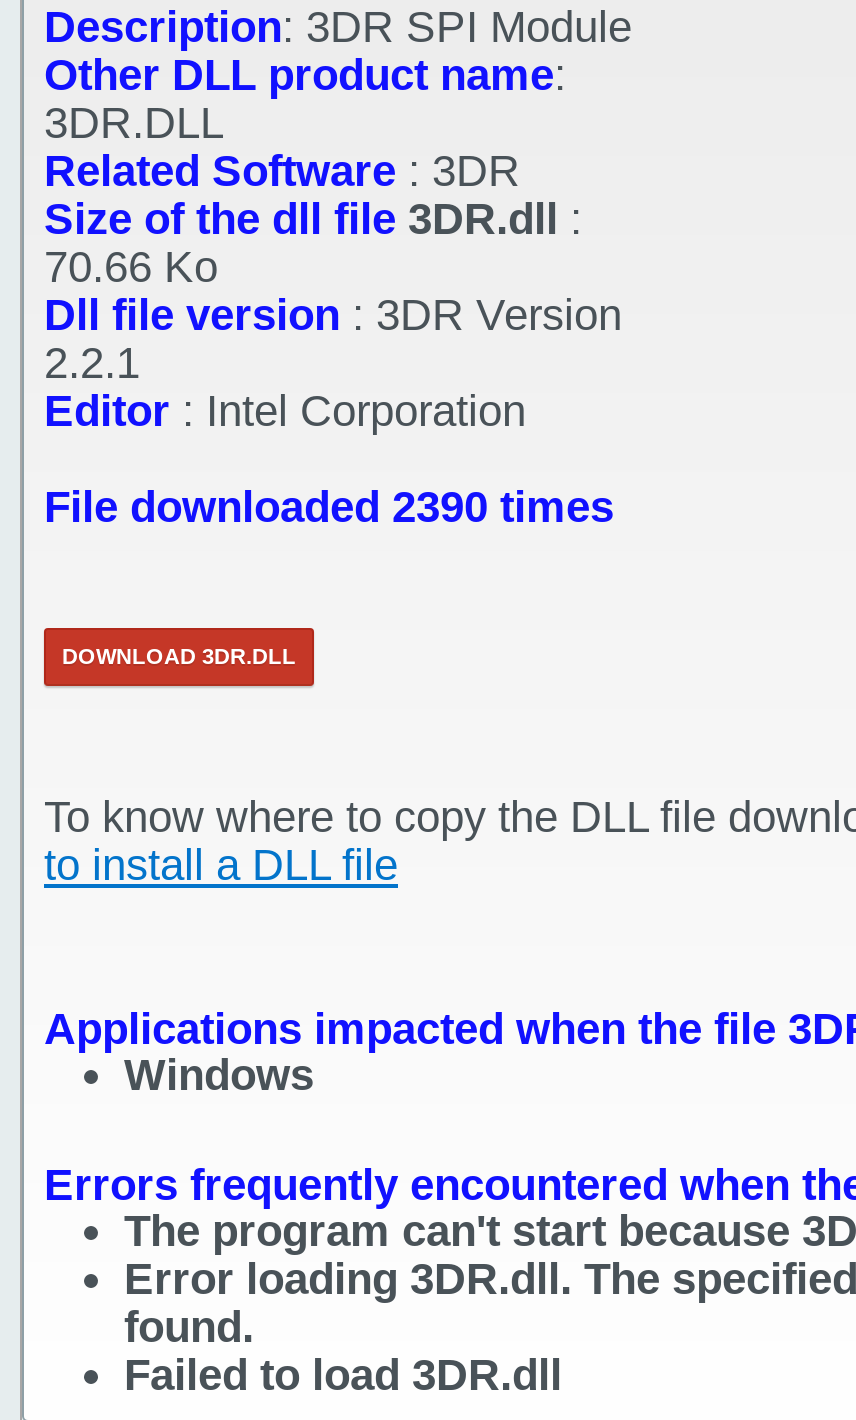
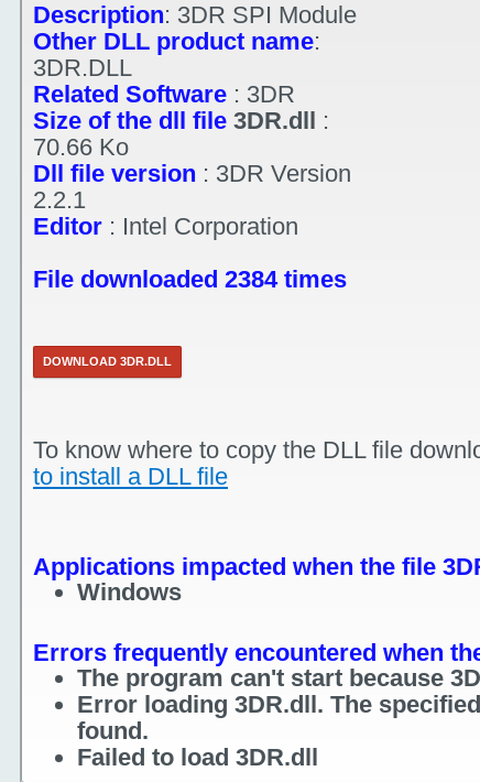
[44,482,614,532] File downloaded 2390 times -> [33,265,347,293] File downloaded 2384 times

